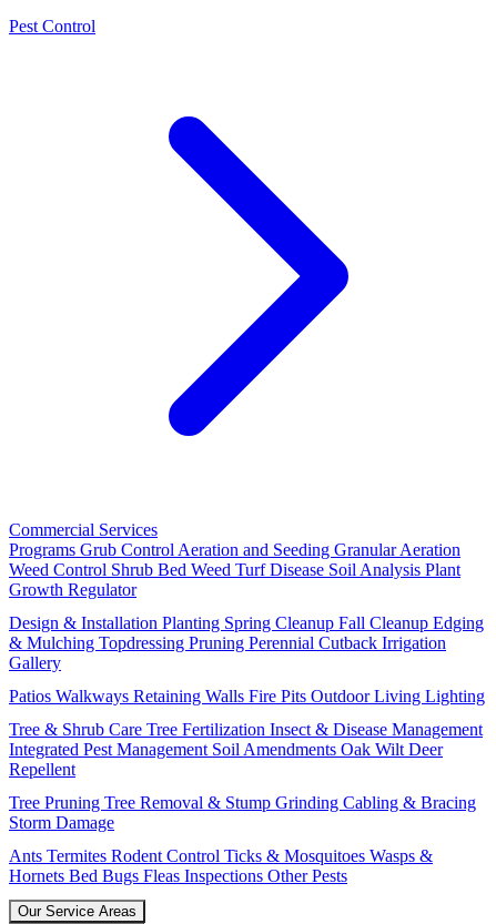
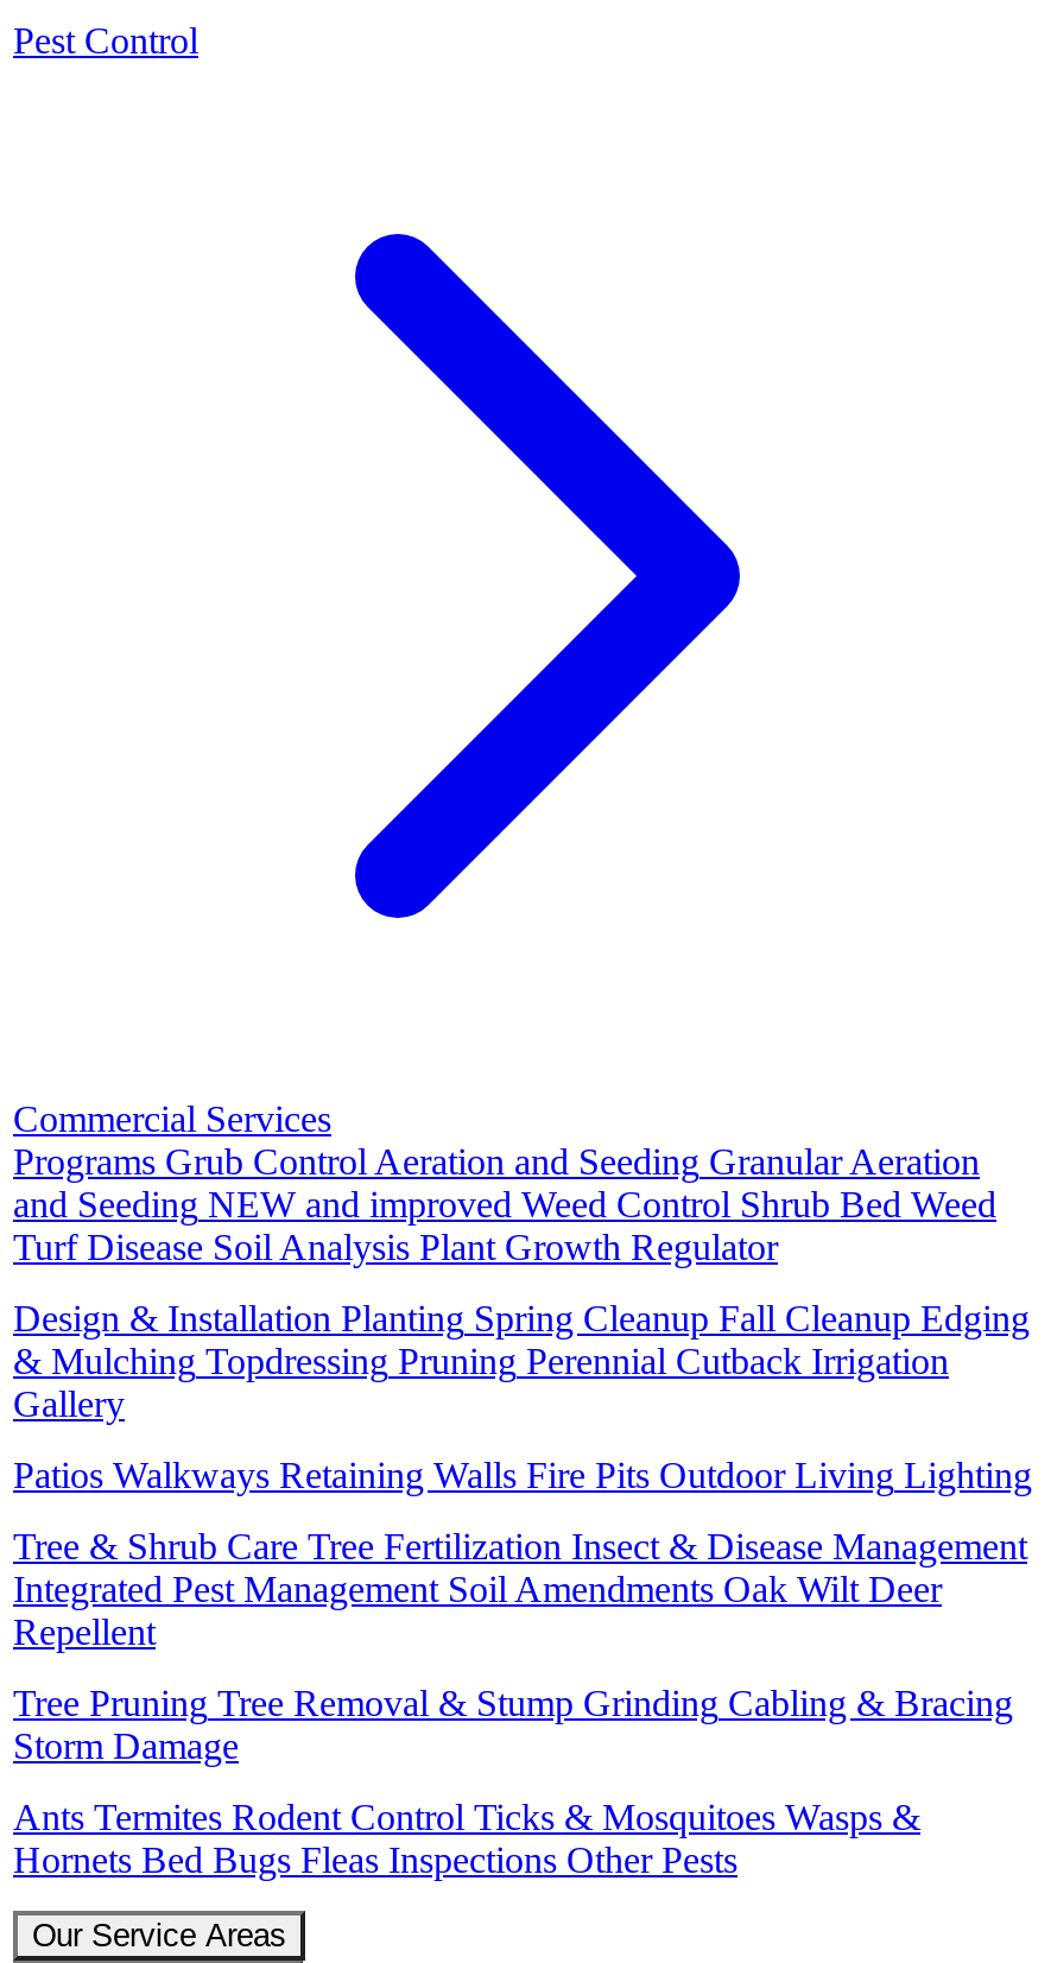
[9,560,460,599] Weed Control Shrub Bed Weed Turf Disease Soil Analysis Plant | Growth Regulator -> [13,1184,996,1267] and Seeding NEW and improved Weed Control Shrub Bed Weed | Turf Disease Soil Analysis Plant Growth Regulator

